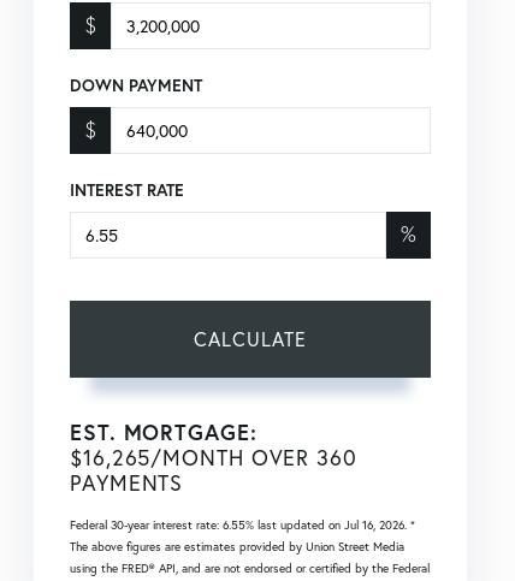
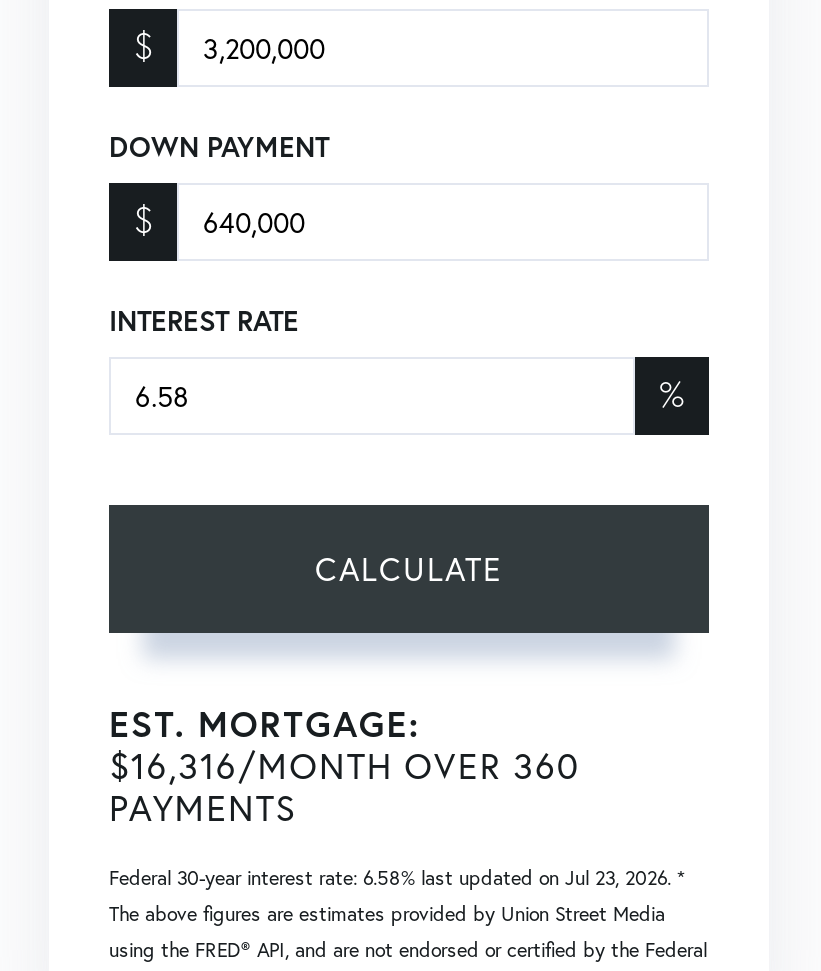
[70,444,357,472] $16,265/MONTH OVER 360 -> [109,744,581,790] $16,316/MONTH OVER 360
[70,518,415,533] Federal 30-year interest rate: 6.55% last updated on Jul 16, 2026. * -> [109,866,685,892] Federal 30-year interest rate: 6.58% last updated on Jul 23, 2026. *

